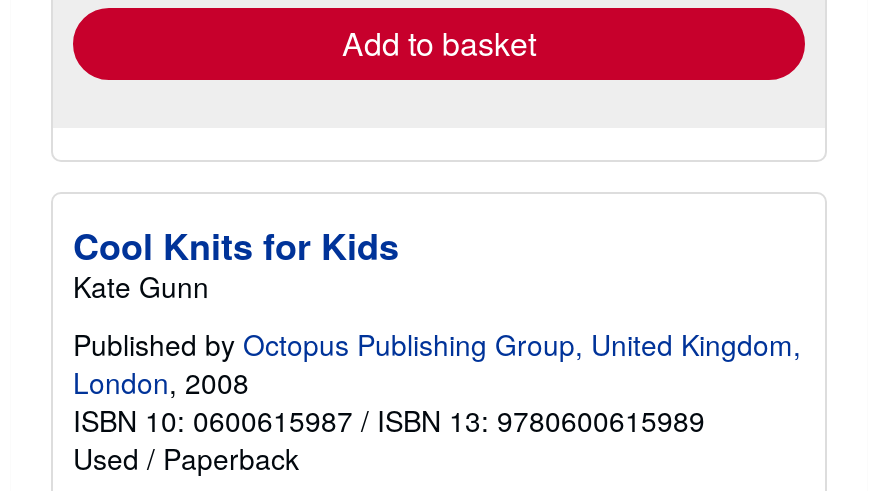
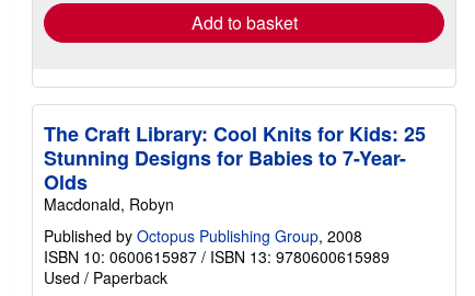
[73,221,801,403] Cool Knits for Kids | Kate Gunn | Published by Octopus Publishing Group, United Kingdom, | London, 2008 -> [44,119,426,247] The Craft Library: Cool Knits for Kids: 25 | Stunning Designs for Babies to 7-Year- | Olds | Macdonald, Robyn | Published by Octopus Publishing Group, 2008

